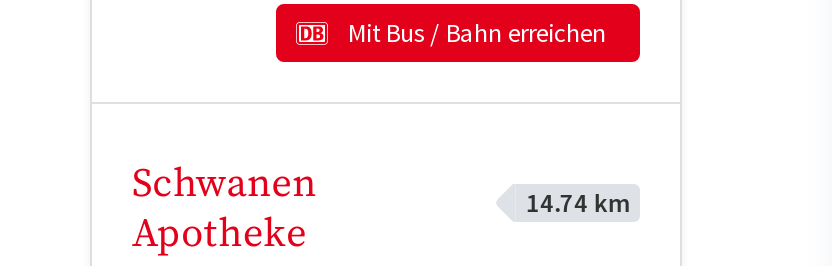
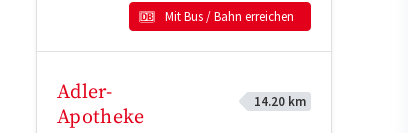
[132,161,317,211] Schwanen -> [57,80,112,105] Adler-
[526,186,630,220] 14.74 km -> [254,93,306,110] 14.20 km

